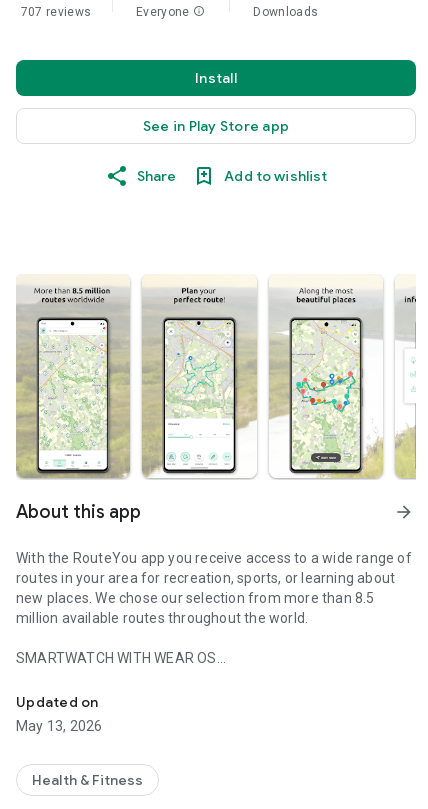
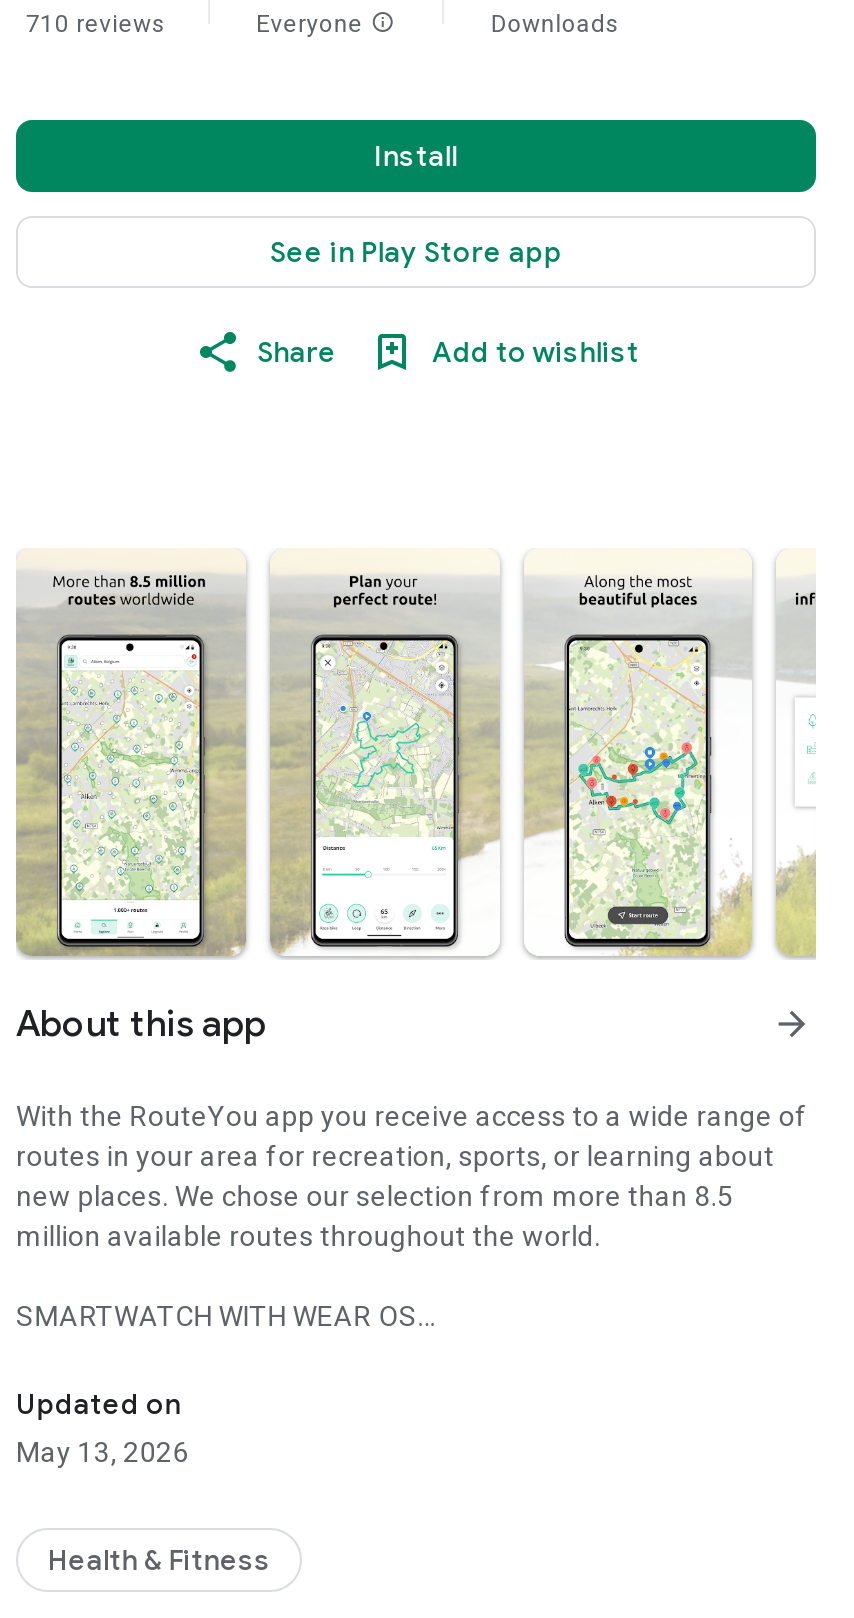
[21,5,91,19] 707 reviews -> [26,10,166,38] 710 reviews

